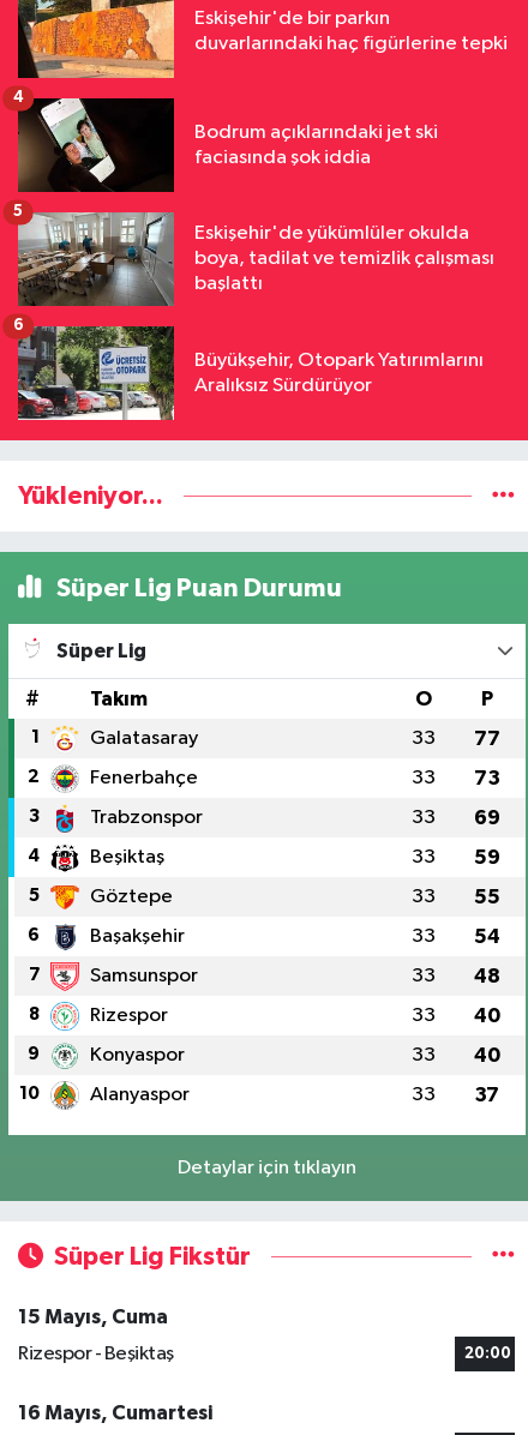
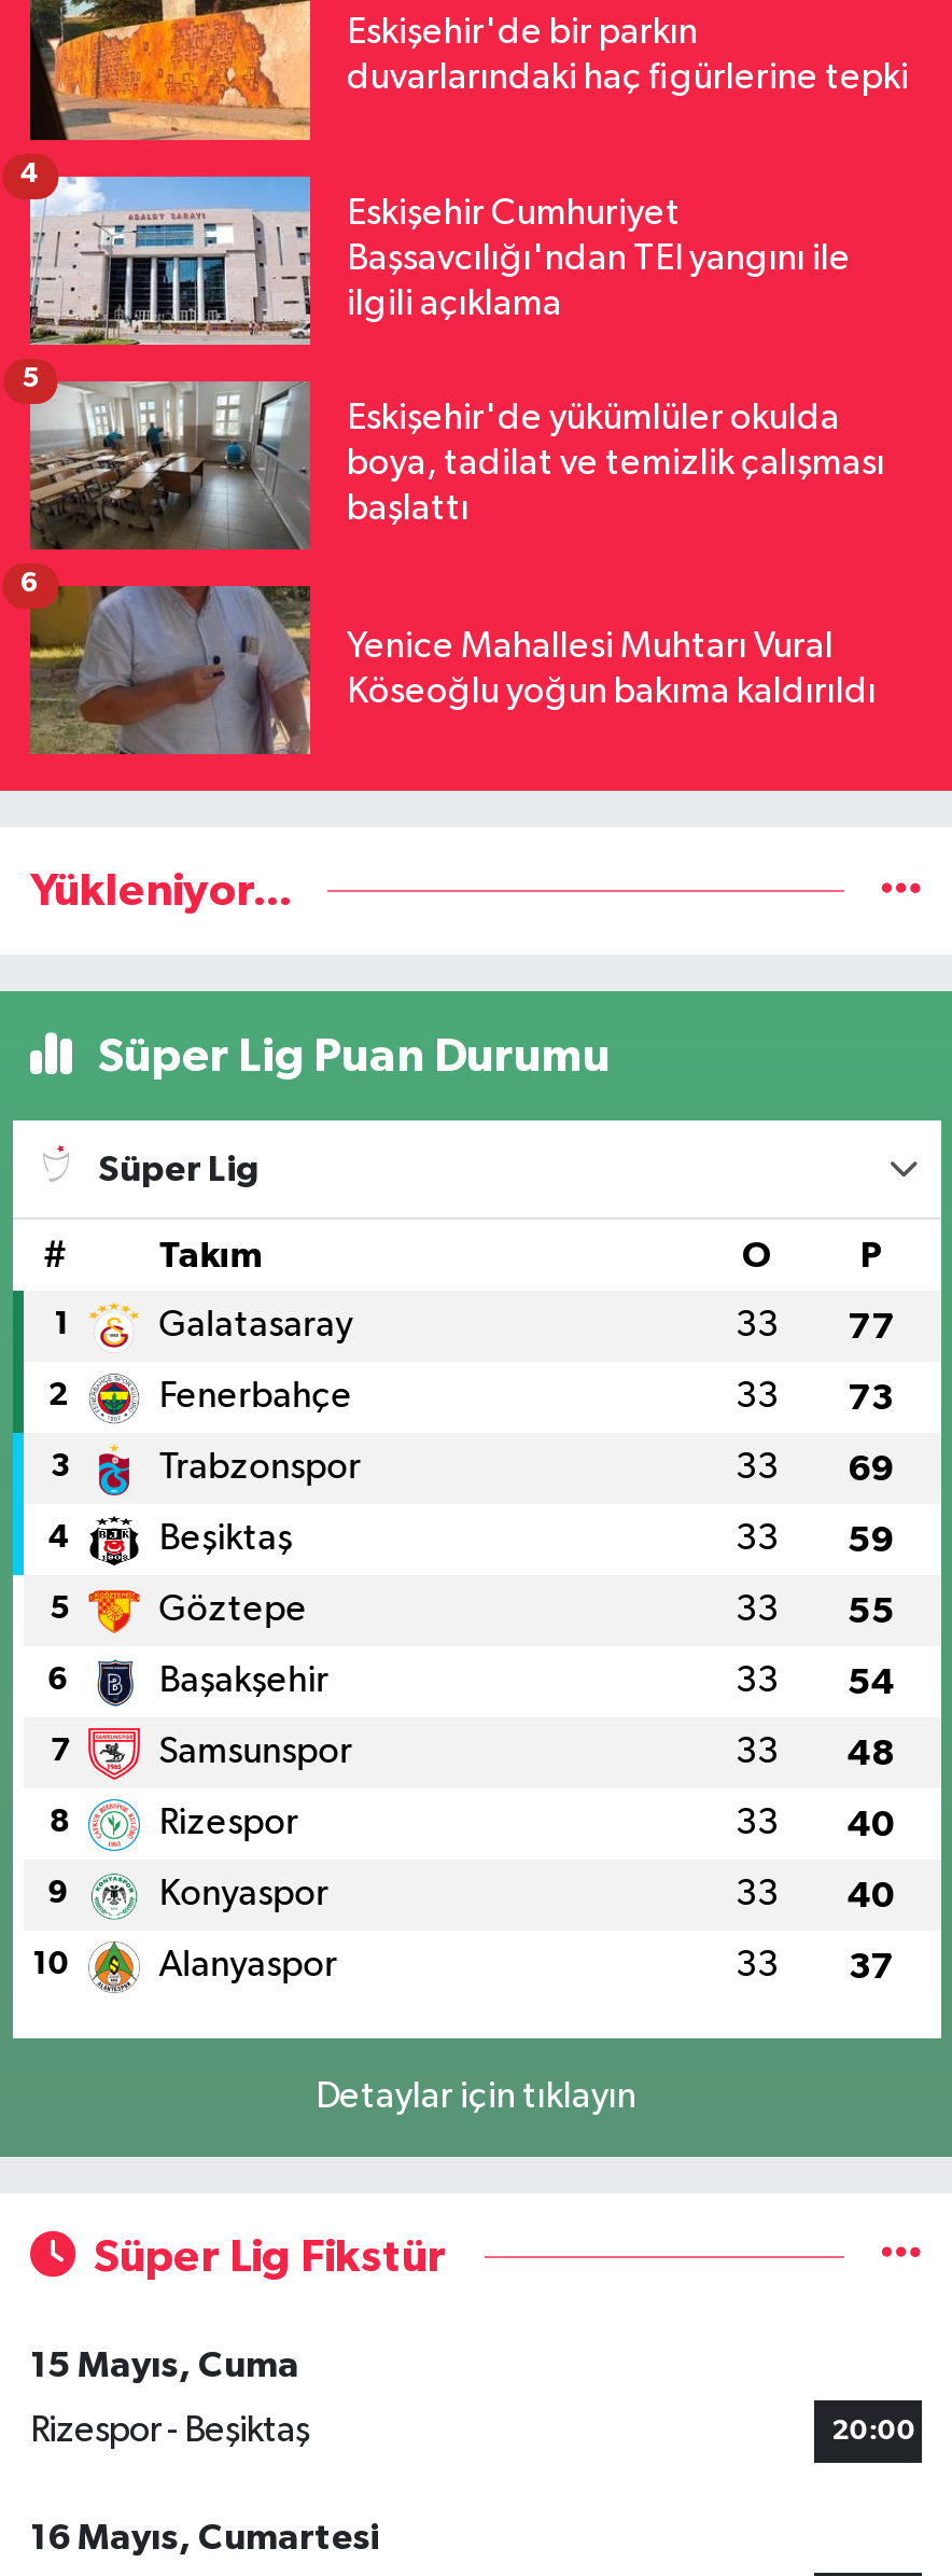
[17,97,438,193] [image] | Bodrum açıklarındaki jet ski | faciasında şok iddia -> [28,175,851,347] [image] | Eskişehir Cumhuriyet | Başsavcılığı'ndan TEI yangını ile | ilgili açıklama
[17,325,484,421] [image] | Büyükşehir, Otopark Yatırımlarını | Aralıksız Sürdürüyor -> [28,584,877,756] [image] | Yenice Mahallesi Muhtarı Vural | Köseoğlu yoğun bakıma kaldırıldı

